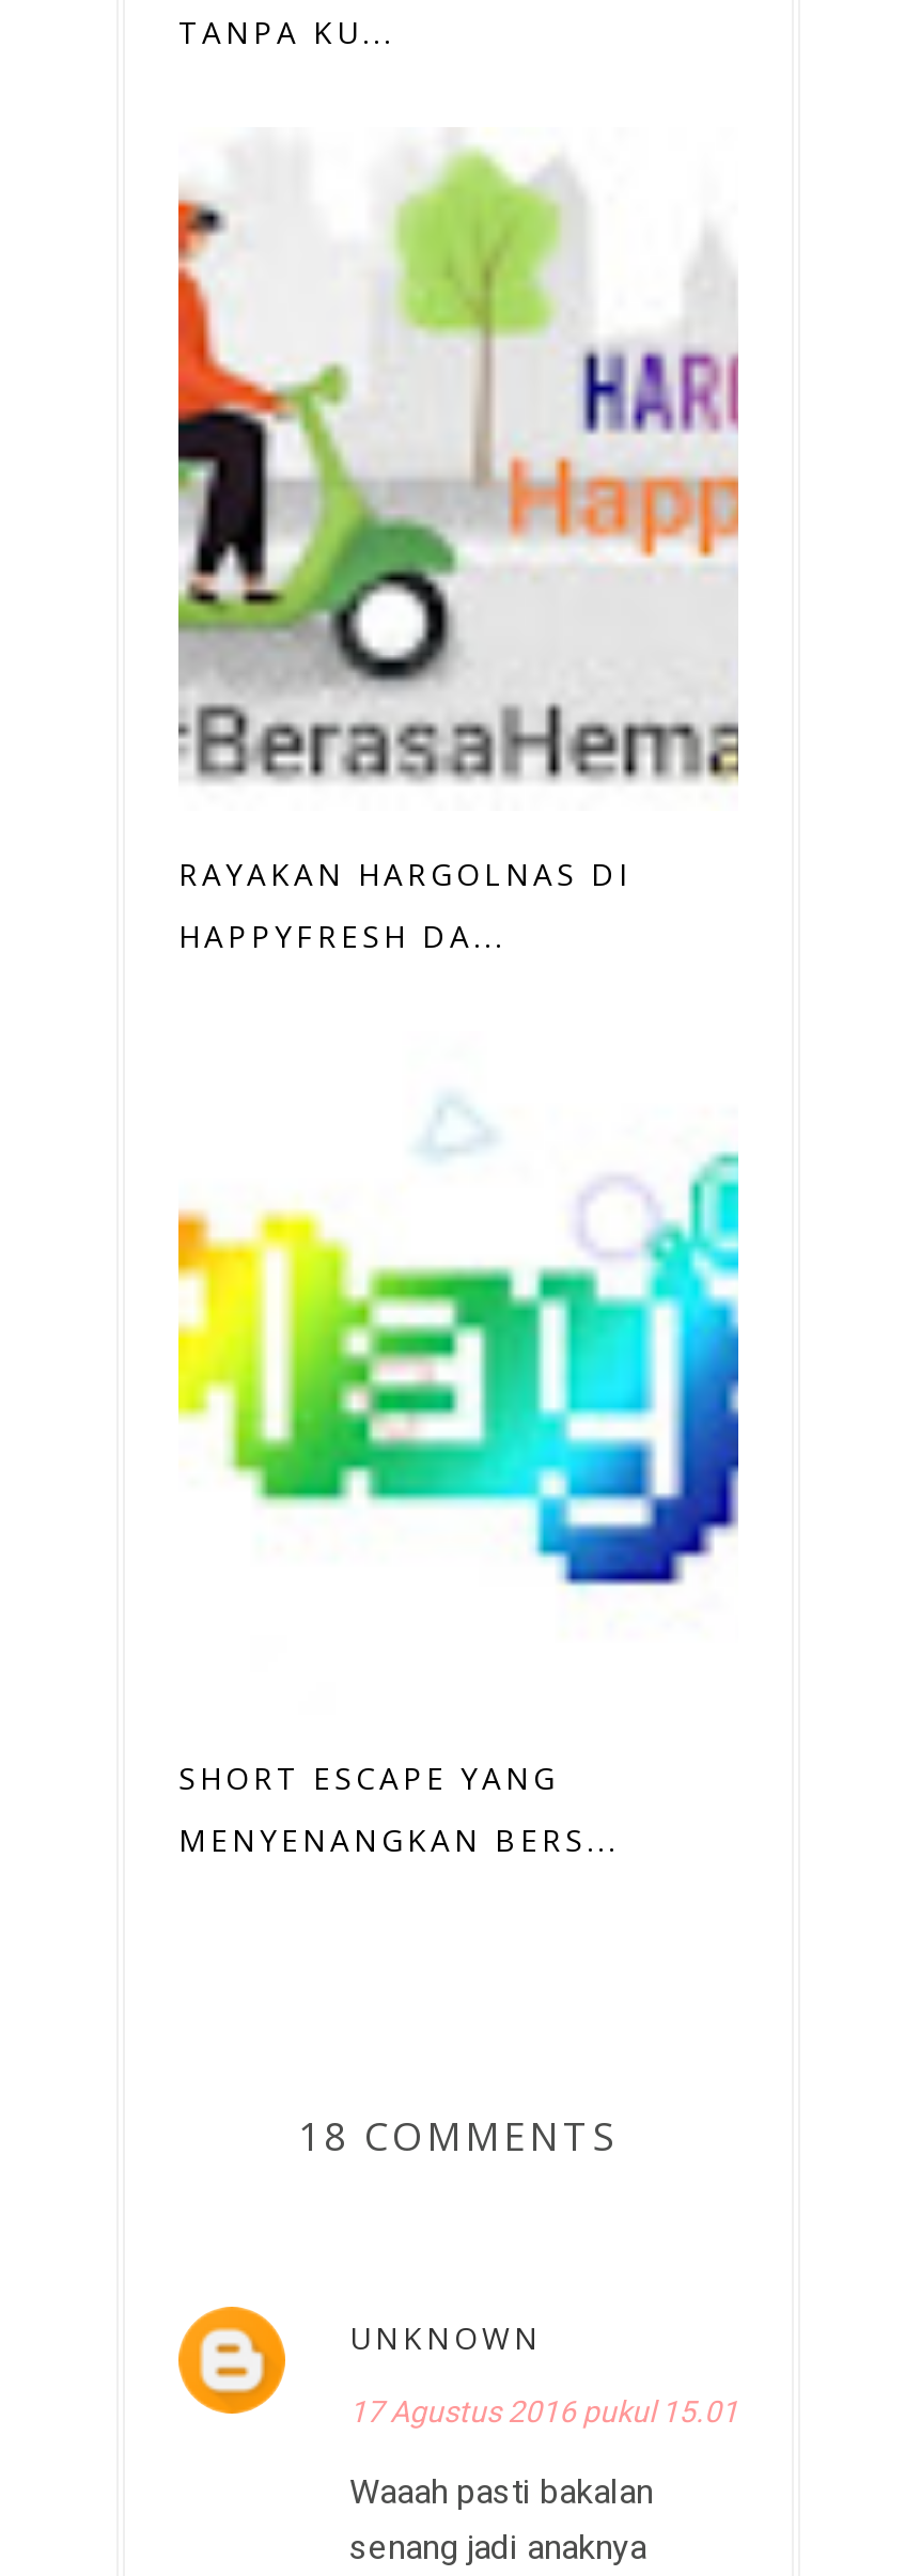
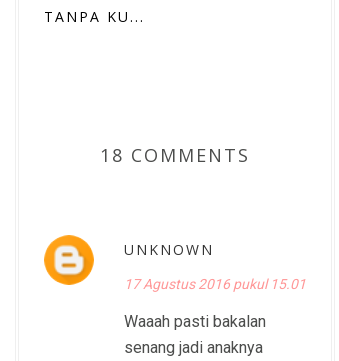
[176,146,740,956] [image] | RAYAKAN HARGOLNAS DI | HAPPYFRESH DA... -> none
[176,1097,740,1591] [image] -> none
[178,1757,619,1860] SHORT ESCAPE YANG | MENYENANGKAN BERS... -> none

